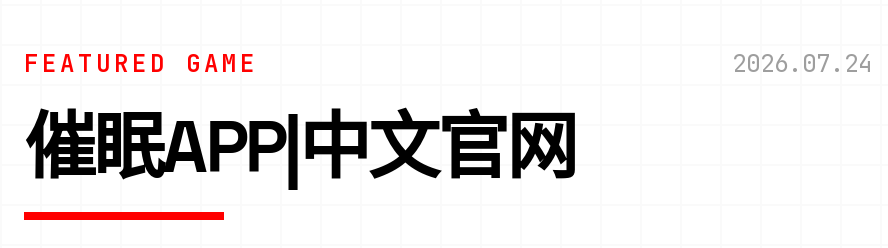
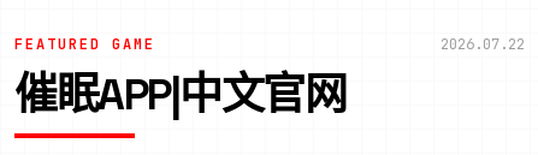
[732,48,872,80] 2026.07.24 -> [441,35,525,54] 2026.07.22

